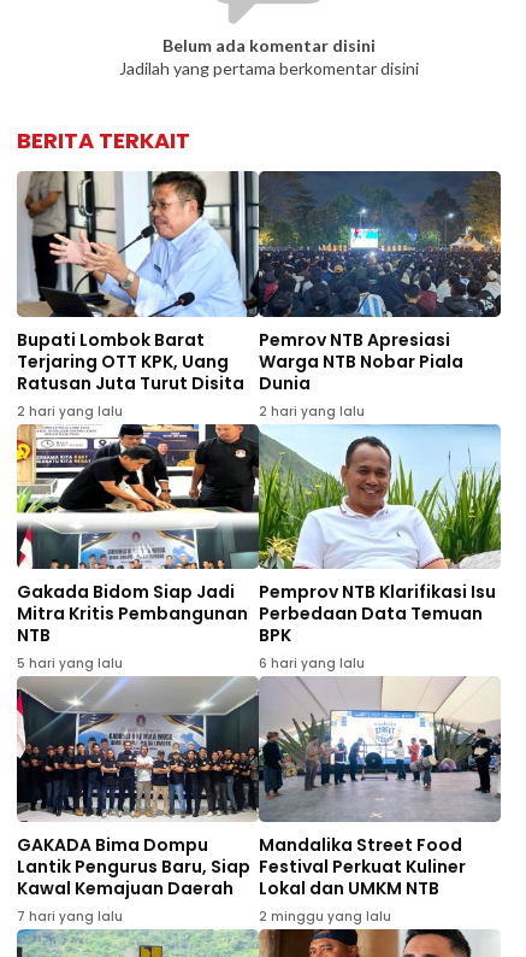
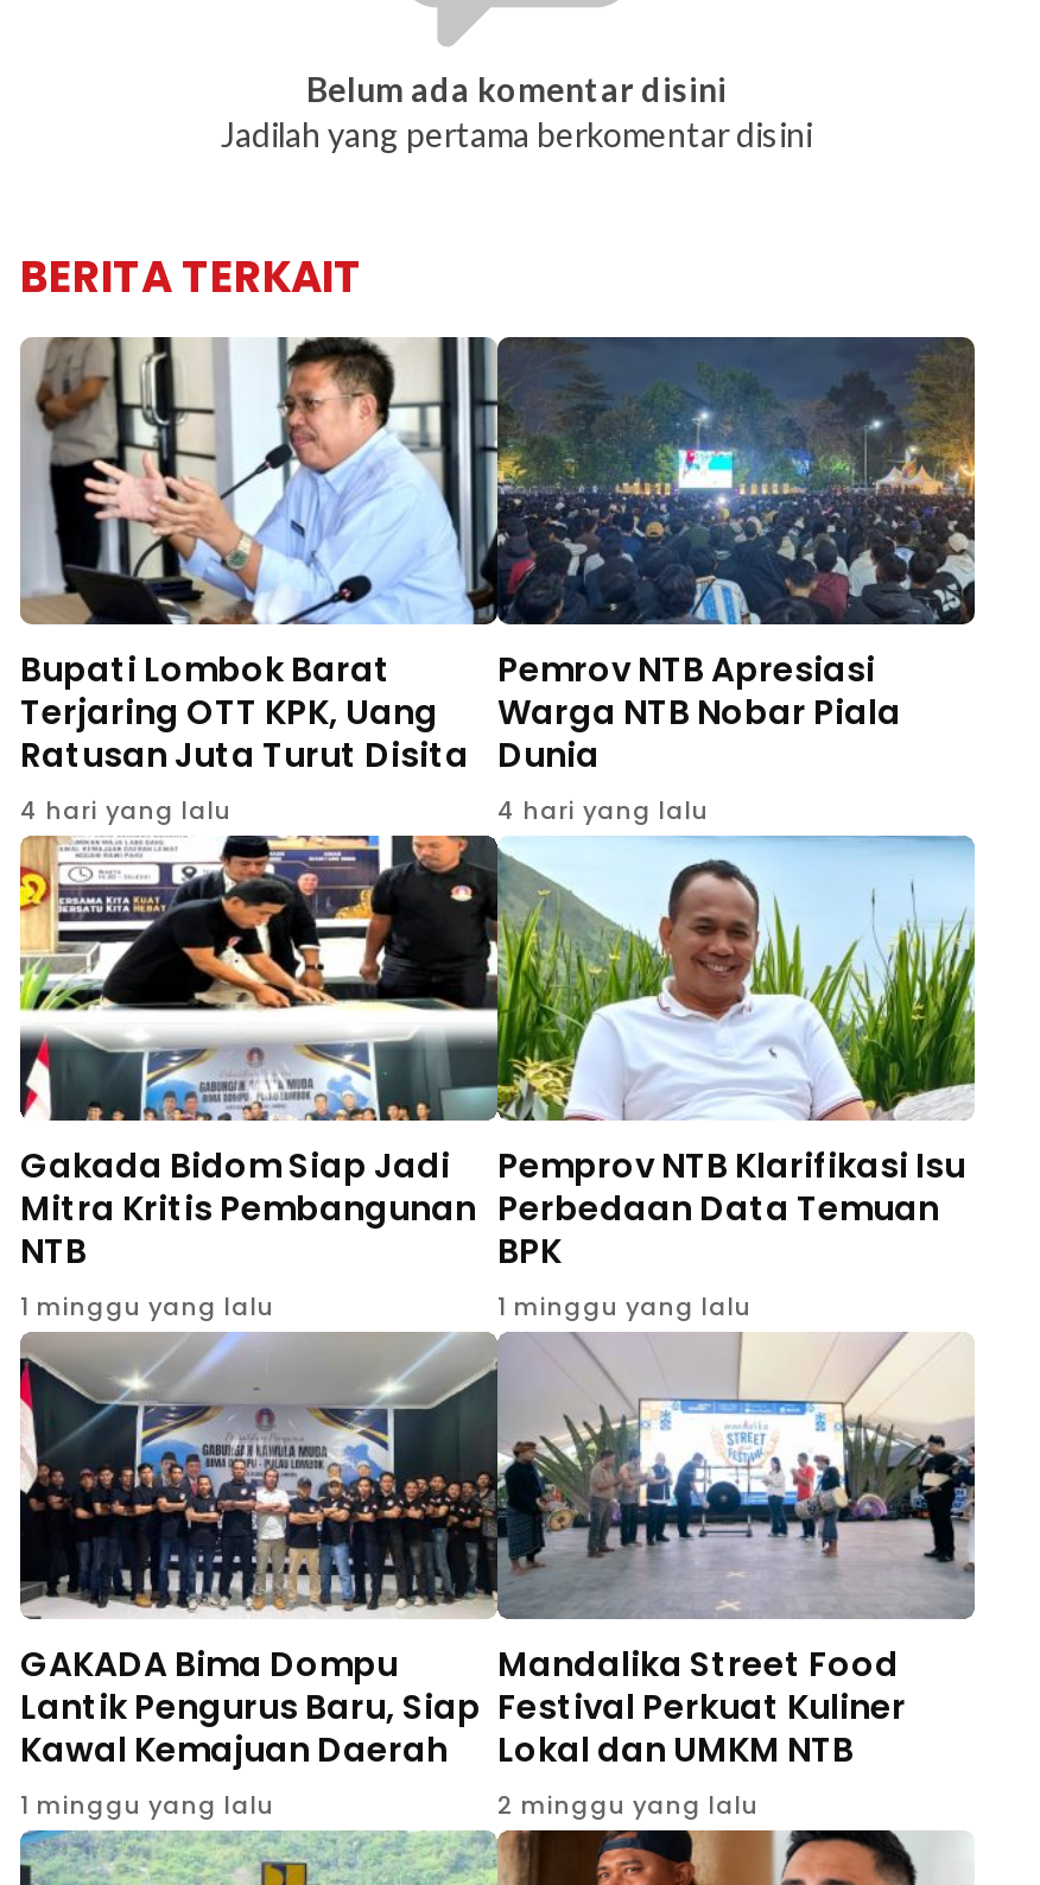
[17,402,123,420] 2 hari yang lalu -> [20,792,232,828] 4 hari yang lalu
[259,402,365,420] 2 hari yang lalu -> [497,792,709,828] 4 hari yang lalu
[17,655,123,673] 5 hari yang lalu -> [20,1290,274,1325] 1 minggu yang lalu
[259,655,365,673] 6 hari yang lalu -> [497,1290,752,1325] 1 minggu yang lalu
[17,907,123,925] 7 hari yang lalu -> [20,1787,274,1823] 1 minggu yang lalu

